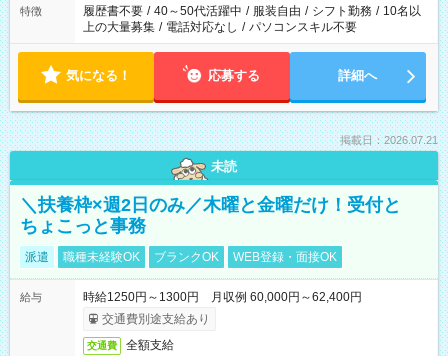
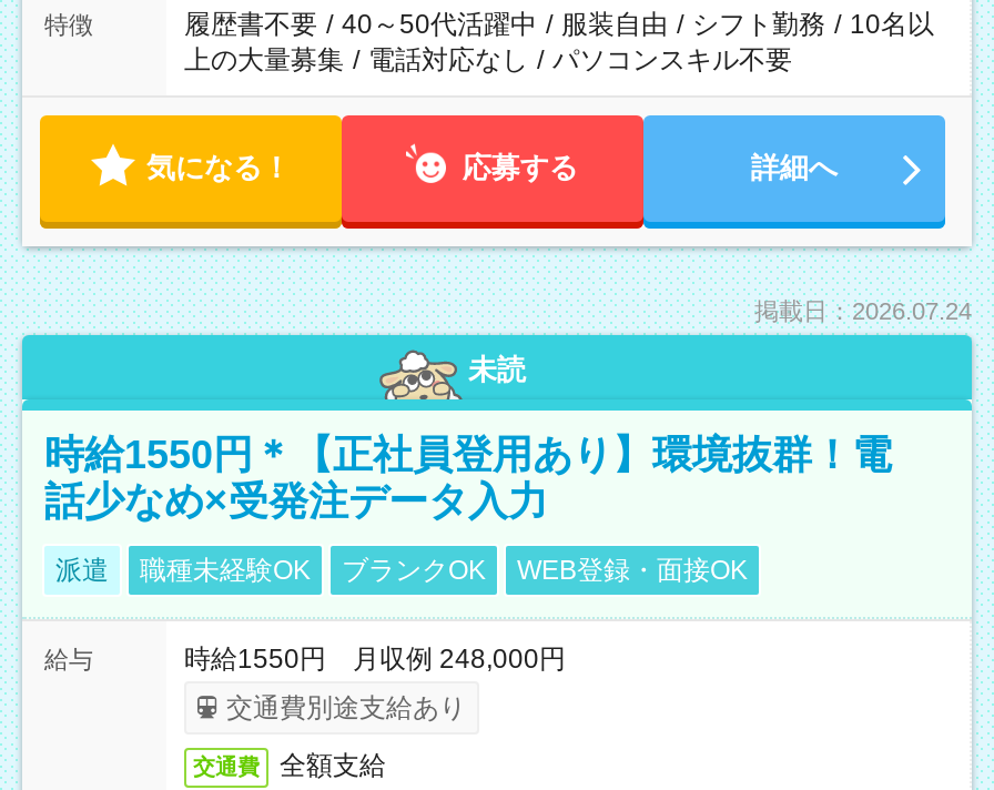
[340,134,438,146] 掲載日：2026.07.21 -> [754,297,972,324] 掲載日：2026.07.24
[20,195,401,236] ＼扶養枠×週2日のみ／木曜と金曜だけ！受付と | ちょこっと事務 -> [44,433,892,524] 時給1550円＊【正社員登用あり】環境抜群！電 | 話少なめ×受発注データ入力
[83,290,362,304] 時給1250円～1300円 月収例 60,000円～62,400円 -> [184,644,566,675] 時給1550円 月収例 248,000円

